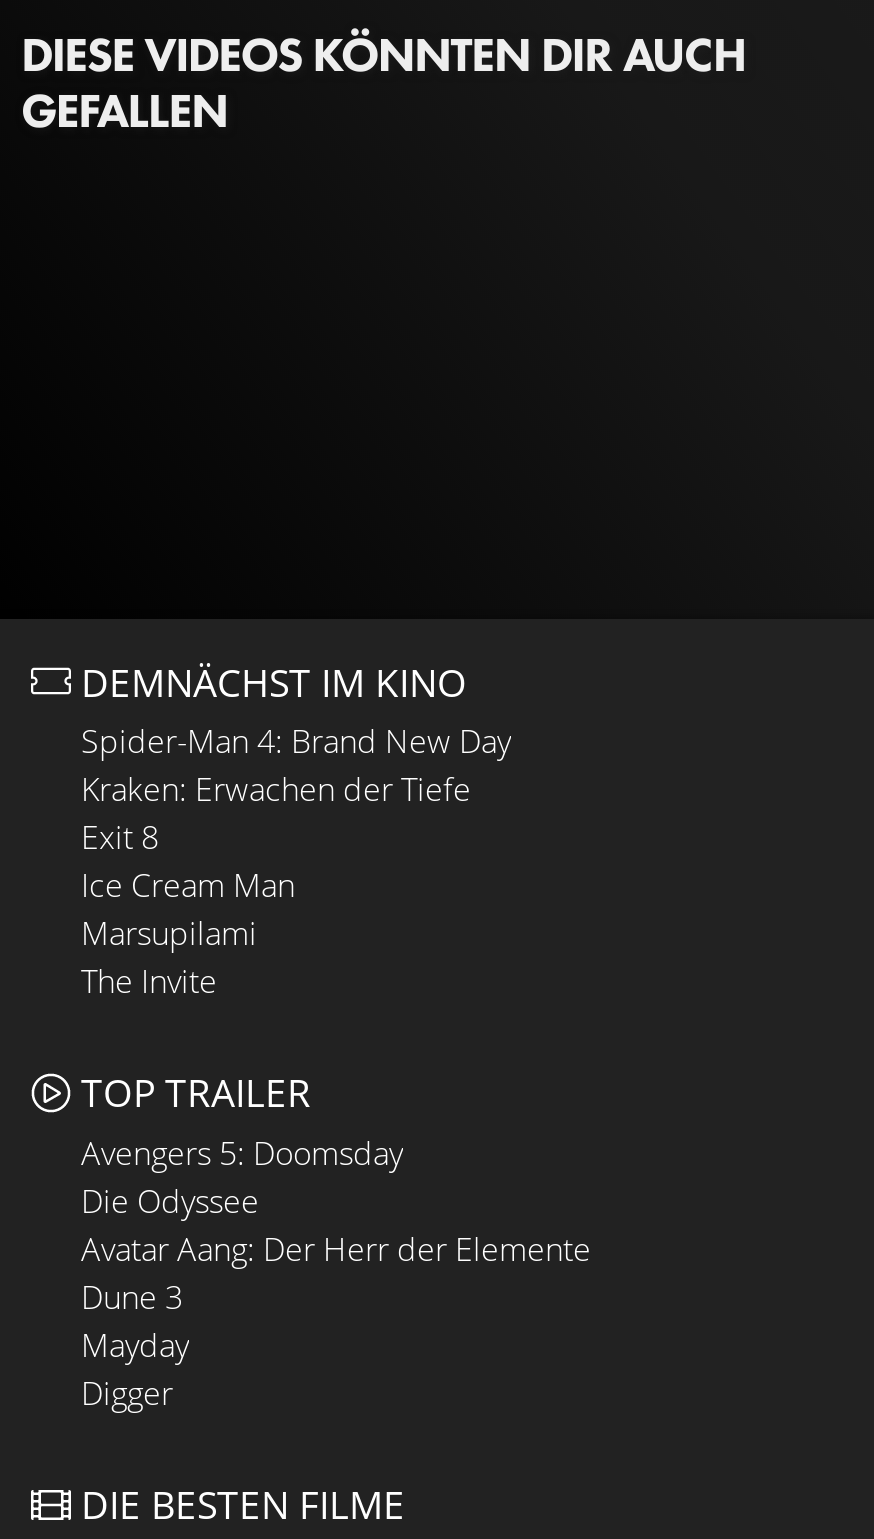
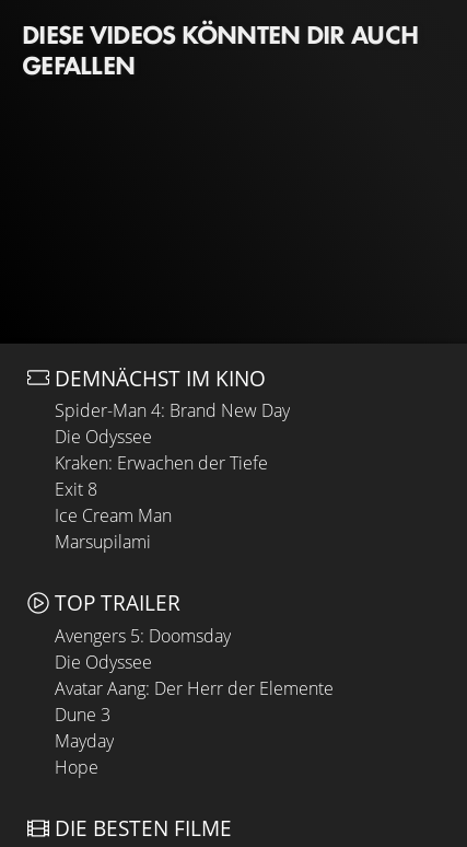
none -> [55,425,152,449] Die Odyssee
moved [81,768,471,956] -> [55,451,268,554]: Kraken: Erwachen der Tiefe | Exit 8 | Ice Cream Man | Marsupilami
[81,960,217,1004] The Invite -> none
[81,1371,173,1415] Digger -> [55,755,98,779] Hope

